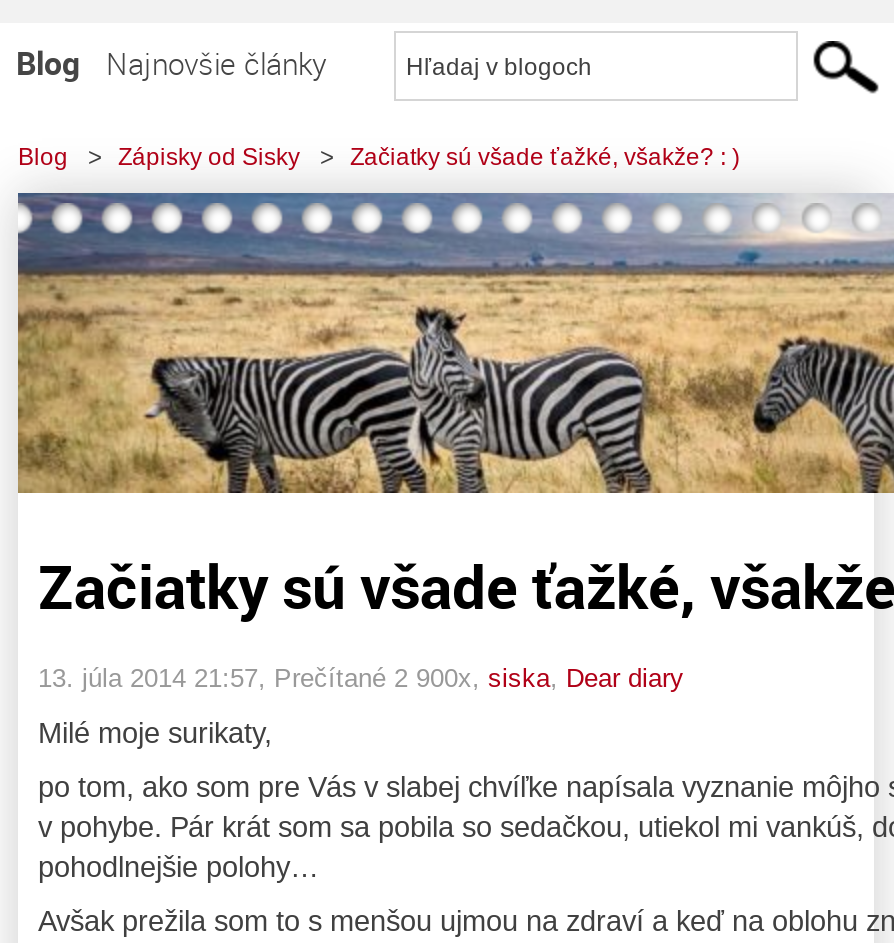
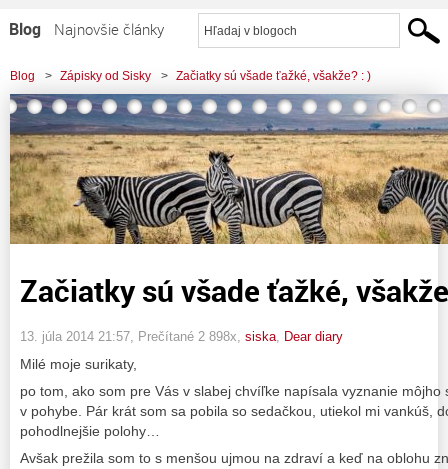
[38,662,684,692] 13. júla 2014 21:57, Prečítané 2 900x, siska, Dear diary -> [20,328,343,343] 13. júla 2014 21:57, Prečítané 2 898x, siska, Dear diary

